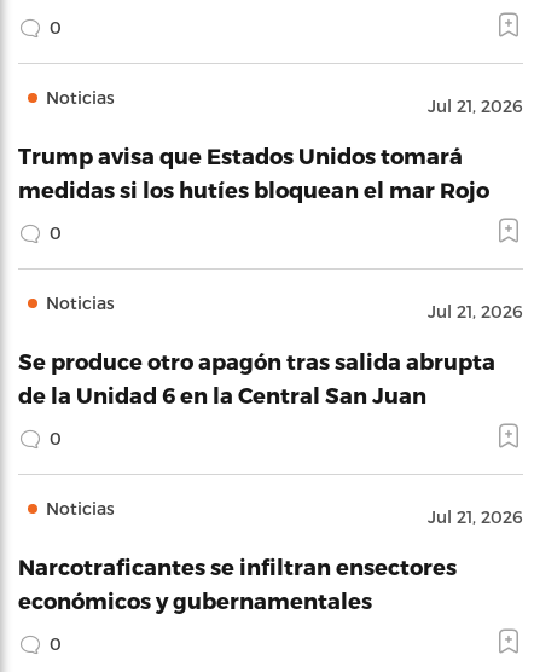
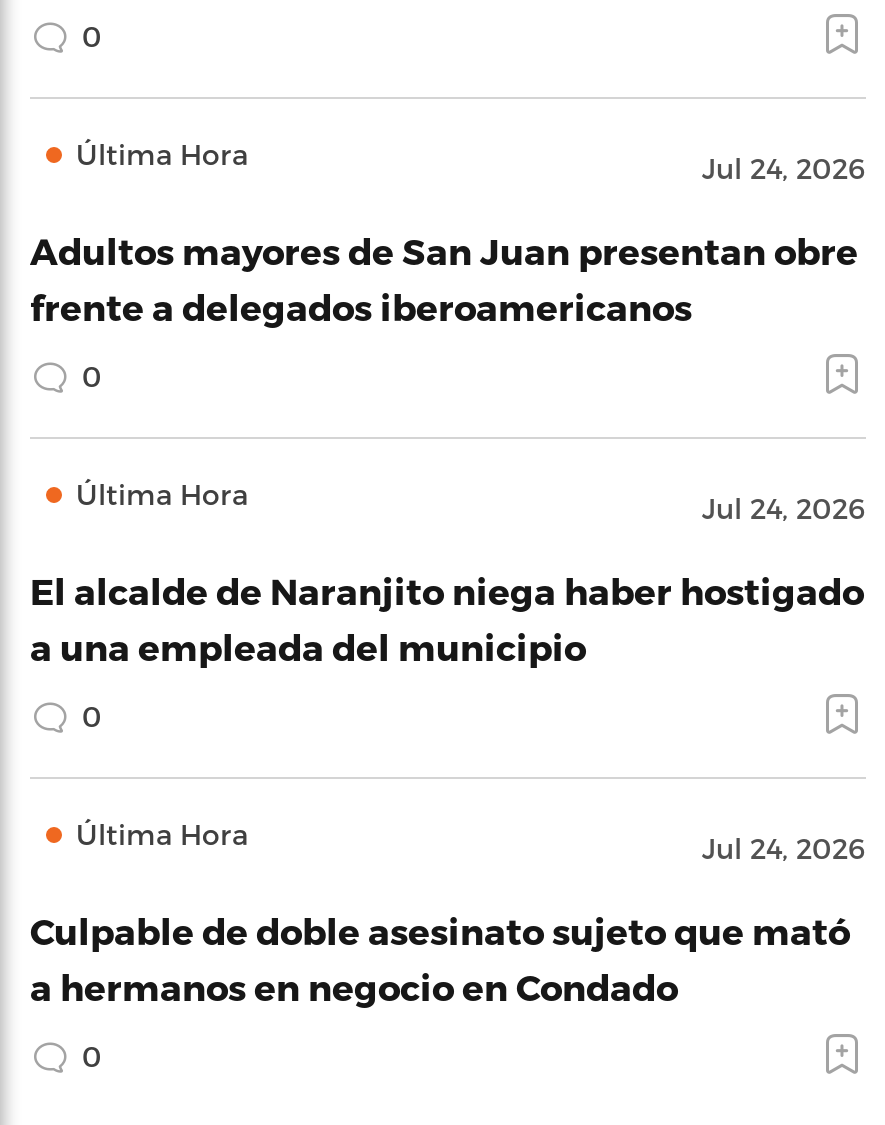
[46,87,523,116] Noticias | Jul 21, 2026 -> [76,136,866,184] Última Hora | Jul 24, 2026
[18,143,489,202] Trump avisa que Estados Unidos tomará | medidas si los hutíes bloquean el mar Rojo -> [30,228,858,326] Adultos mayores de San Juan presentan obre | frente a delegados iberoamericanos
[46,292,523,321] Noticias | Jul 21, 2026 -> [76,476,866,524] Última Hora | Jul 24, 2026
[18,348,495,407] Se produce otro apagón tras salida abrupta | de la Unidad 6 en la Central San Juan -> [30,568,864,666] El alcalde de Naranjito niega haber hostigado | a una empleada del municipio
[46,498,523,527] Noticias | Jul 21, 2026 -> [76,816,866,864] Última Hora | Jul 24, 2026
[18,554,457,613] Narcotraficantes se infiltran ensectores | económicos y gubernamentales -> [30,908,850,1006] Culpable de doble asesinato sujeto que mató | a hermanos en negocio en Condado

